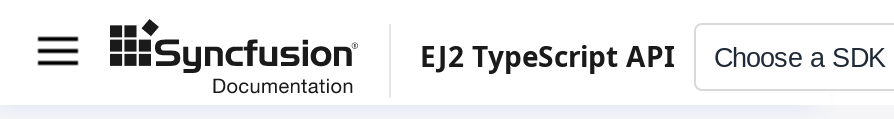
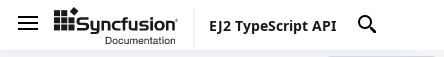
[714,42,886,72] Choose a SDK -> none

